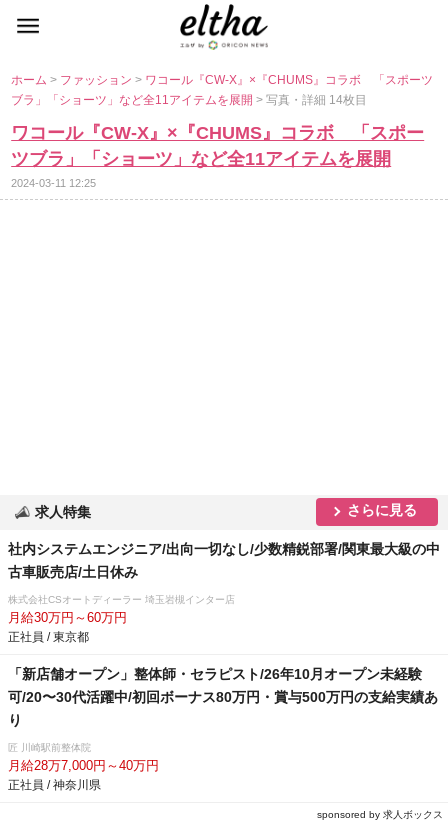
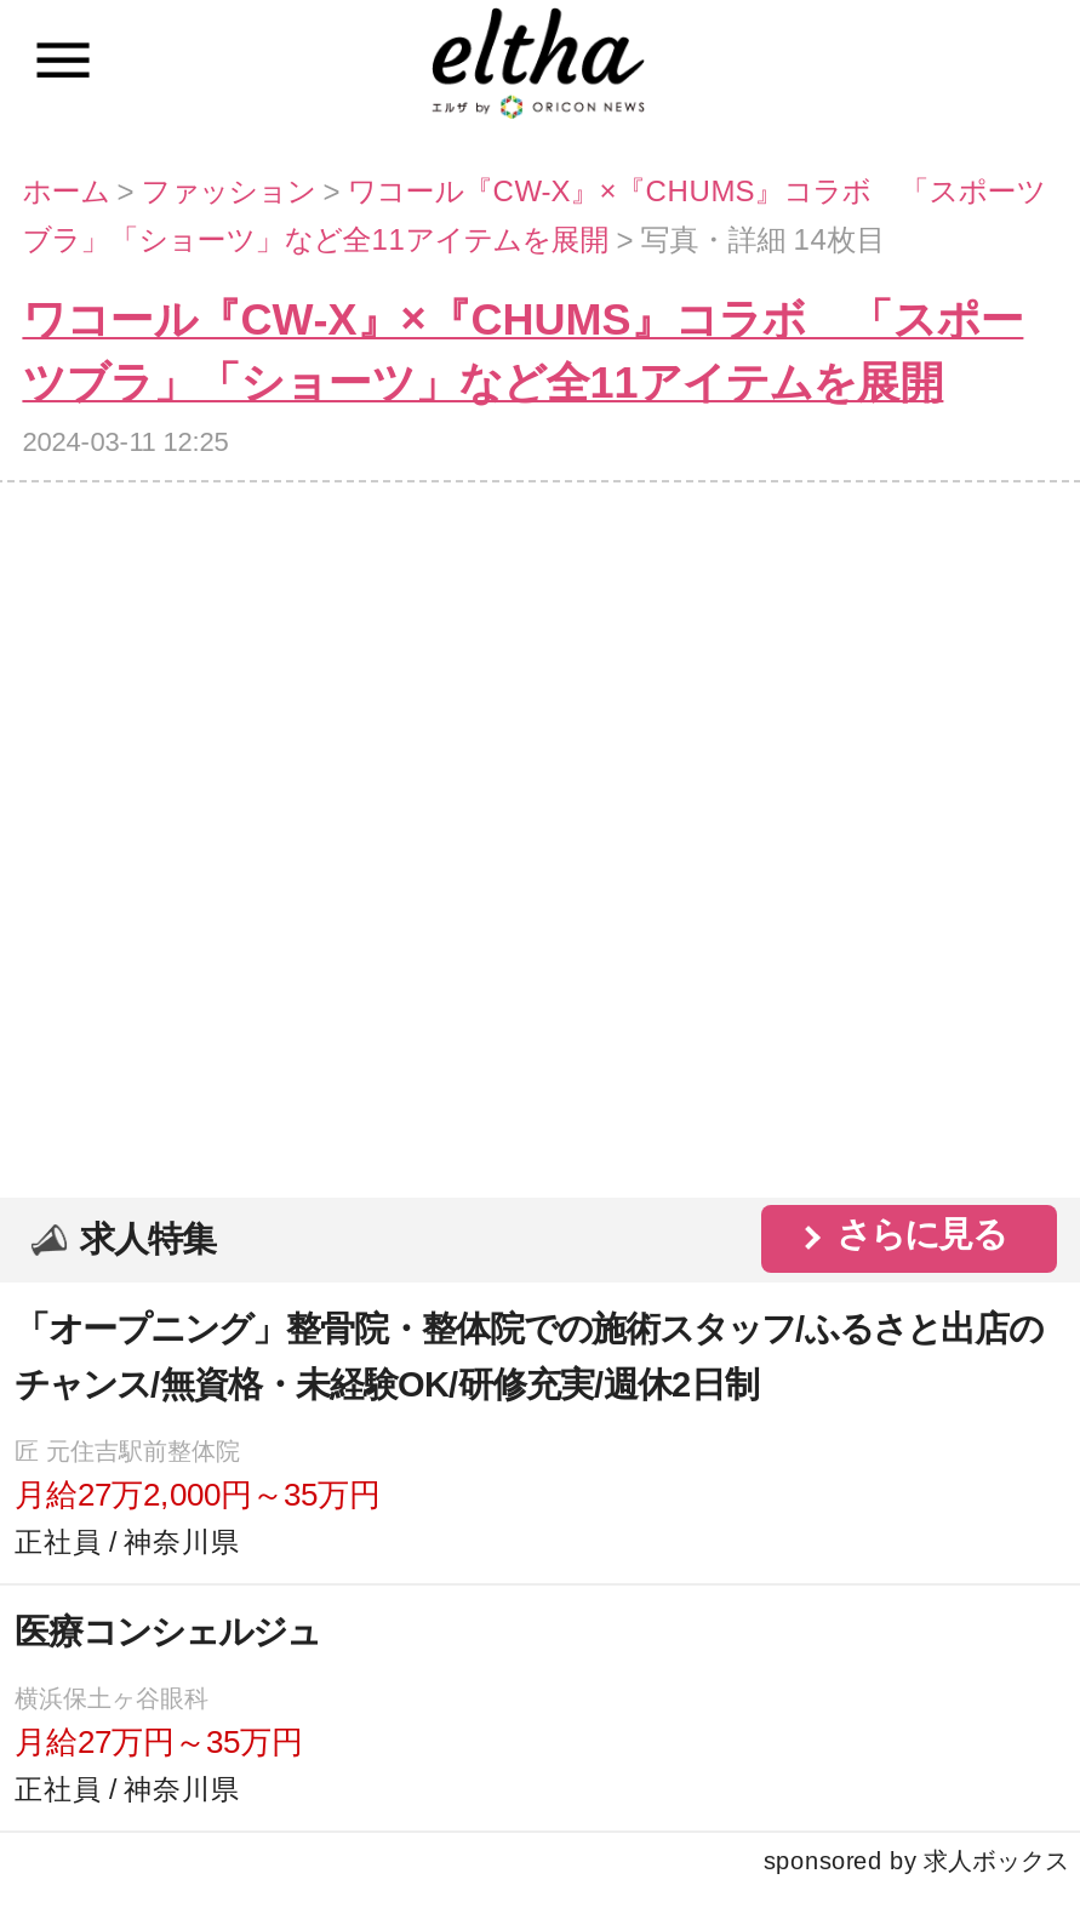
[8,541,440,580] 社内システムエンジニア/出向一切なし/少数精鋭部署/関東最大級の中 | 古車販売店/土日休み -> [15,1309,1042,1404] 「オープニング」整骨院・整体院での施術スタッフ/ふるさと出店の | チャンス/無資格・未経験OK/研修充実/週休2日制
[8,594,235,643] 株式会社CSオートディーラー 埼玉岩槻インター店 | 月給30万円～60万円 | 正社員 / 東京都 -> [15,1438,381,1556] 匠 元住吉駅前整体院 | 月給27万2,000円～35万円 | 正社員 / 神奈川県
[8,666,438,728] 「新店舗オープン」整体師・セラピスト/26年10月オープン未経験 | 可/20〜30代活躍中/初回ボーナス80万円・賞与500万円の支給実績あ | り -> [15,1612,320,1651] 医療コンシェルジュ
[8,742,159,773] 匠 川崎駅前整体院 | 月給28万7,000円～40万円 -> [15,1685,303,1760] 横浜保土ヶ谷眼科 | 月給27万円～35万円

